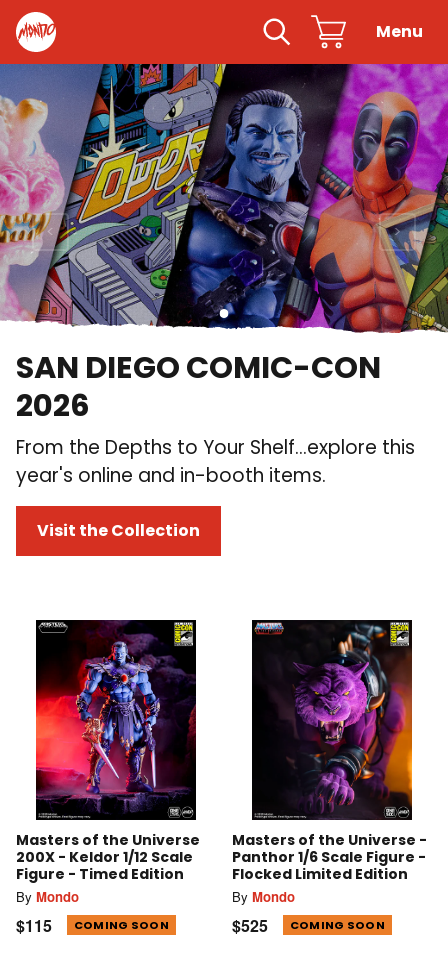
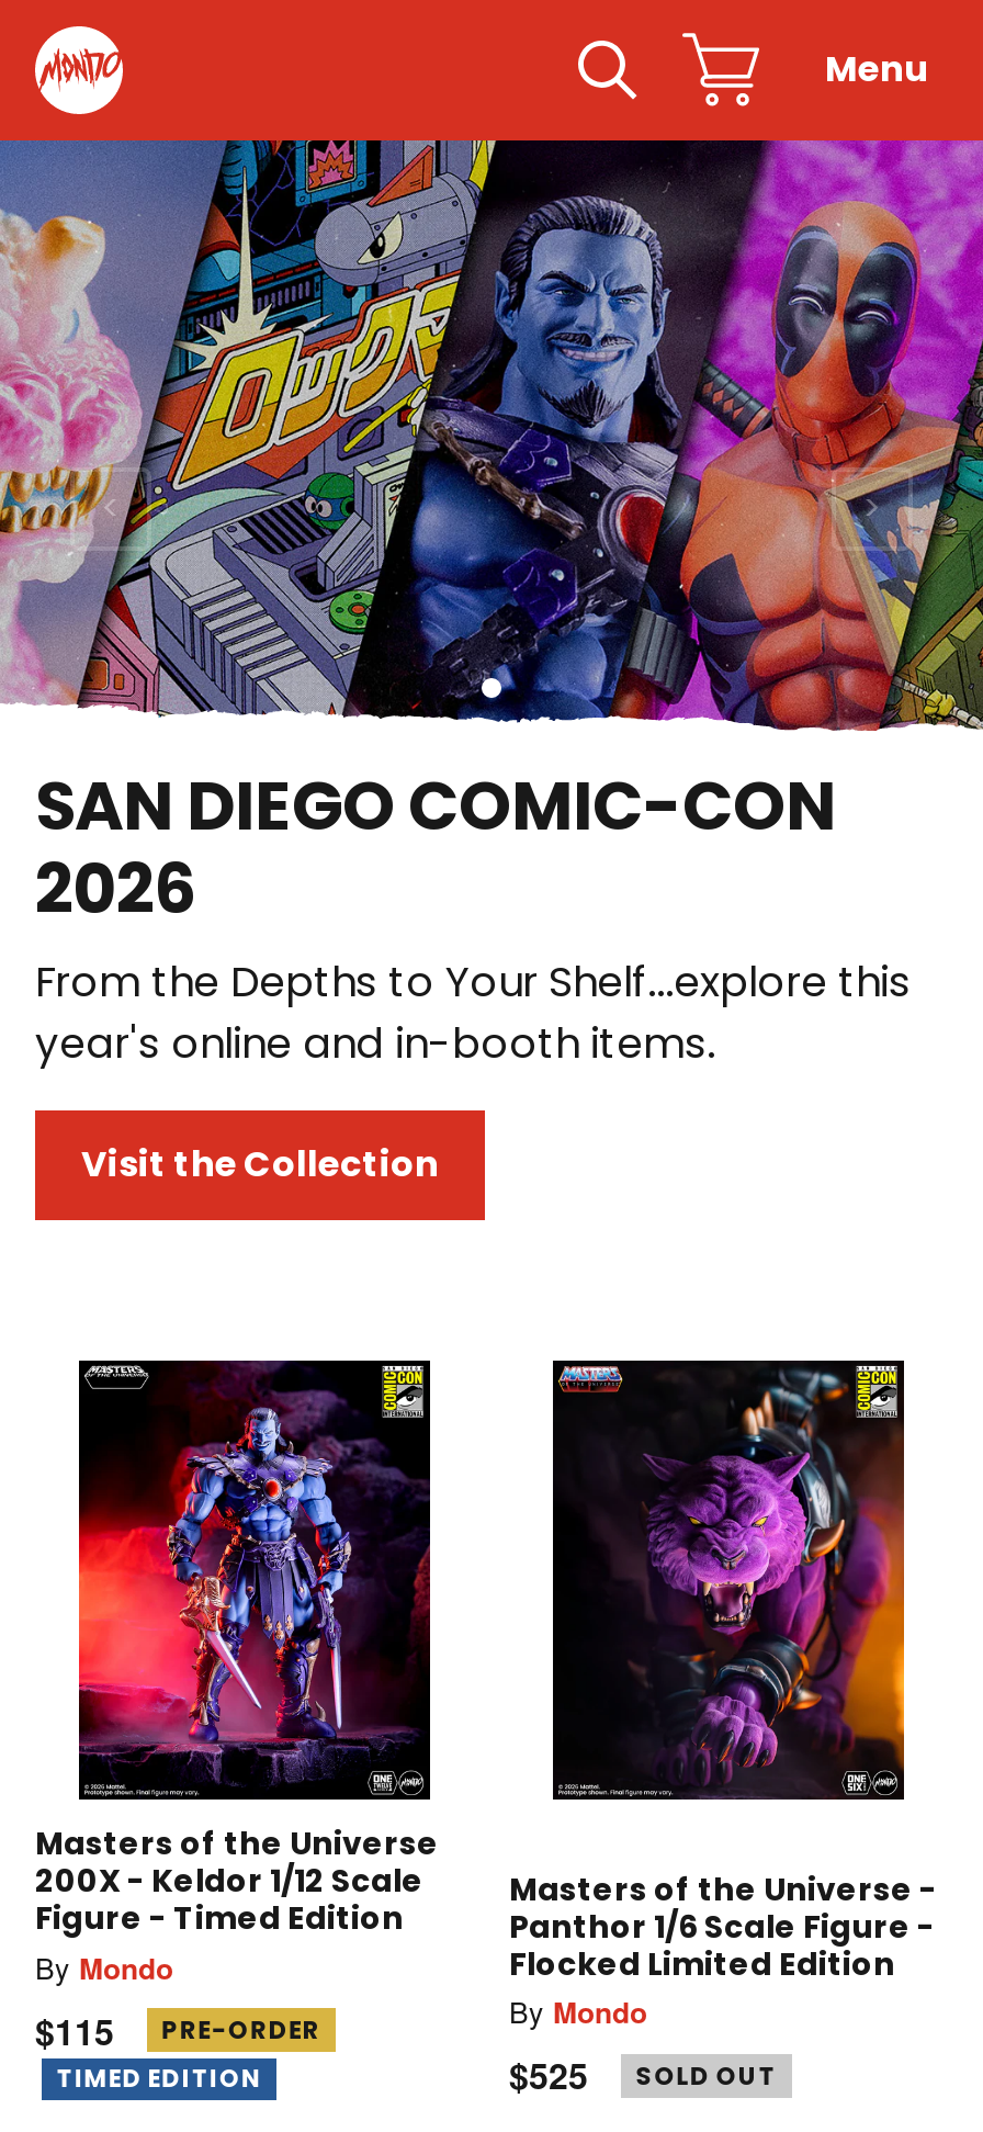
[74,917,169,933] COMING SOON -> [57,2012,321,2097] PRE-ORDER | TIMED EDITION
[290,917,385,933] COMING SOON -> [636,2058,777,2093] SOLD OUT

